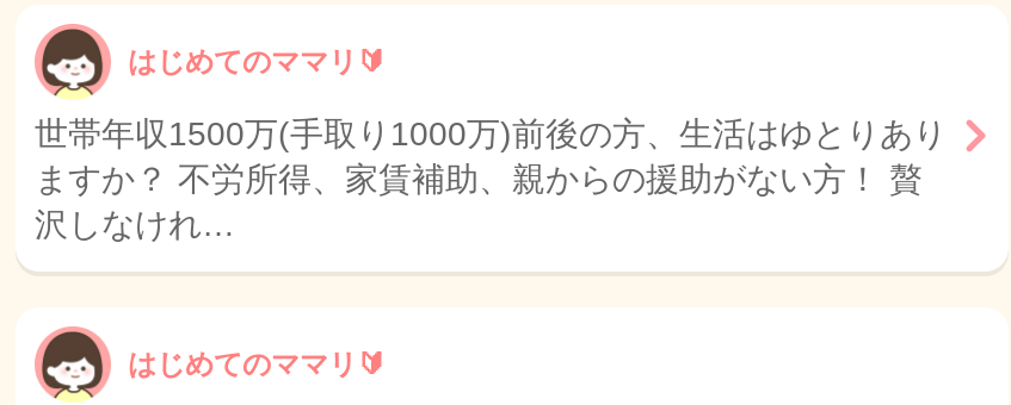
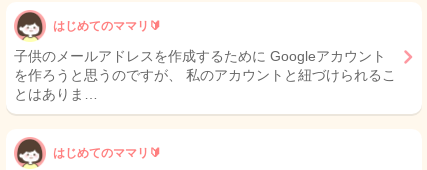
[35,115,947,243] 世帯年収1500万(手取り1000万)前後の方、生活はゆとりあり | ますか？ 不労所得、家賃補助、親からの援助がない方！ 贅 | 沢しなけれ… -> [14,48,396,102] 子供のメールアドレスを作成するために Googleアカウント | を作ろうと思うのですが、 私のアカウントと紐づけられるこ | とはありま…

